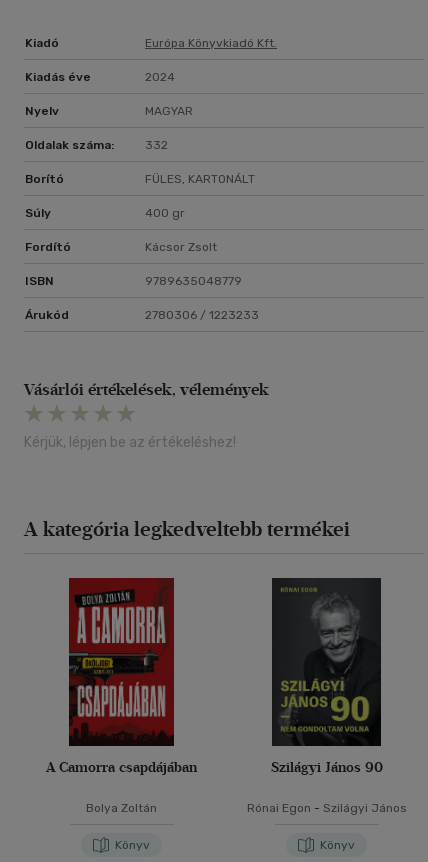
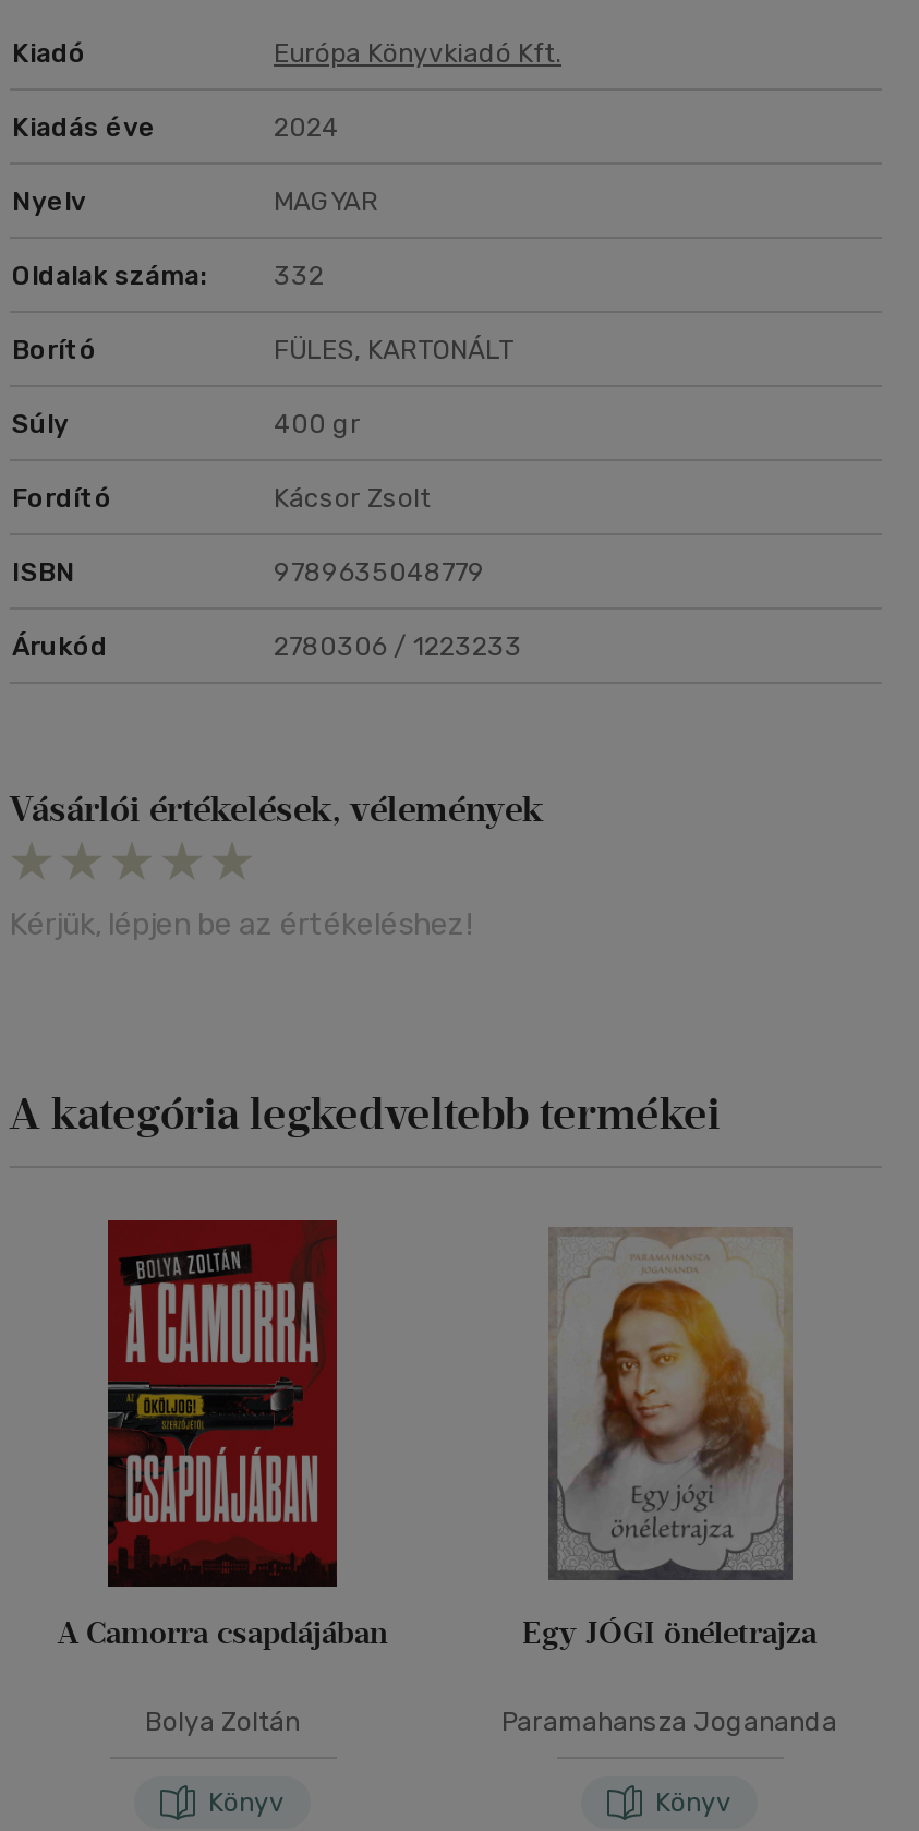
[270,577,382,776] [image] | Szilágyi János 90 -> [522,1220,817,1653] [image] | Egy JÓGI önéletrajza
[246,801,406,815] Rónai Egon - Szilágyi János -> [501,1707,837,1738] Paramahansza Jogananda

